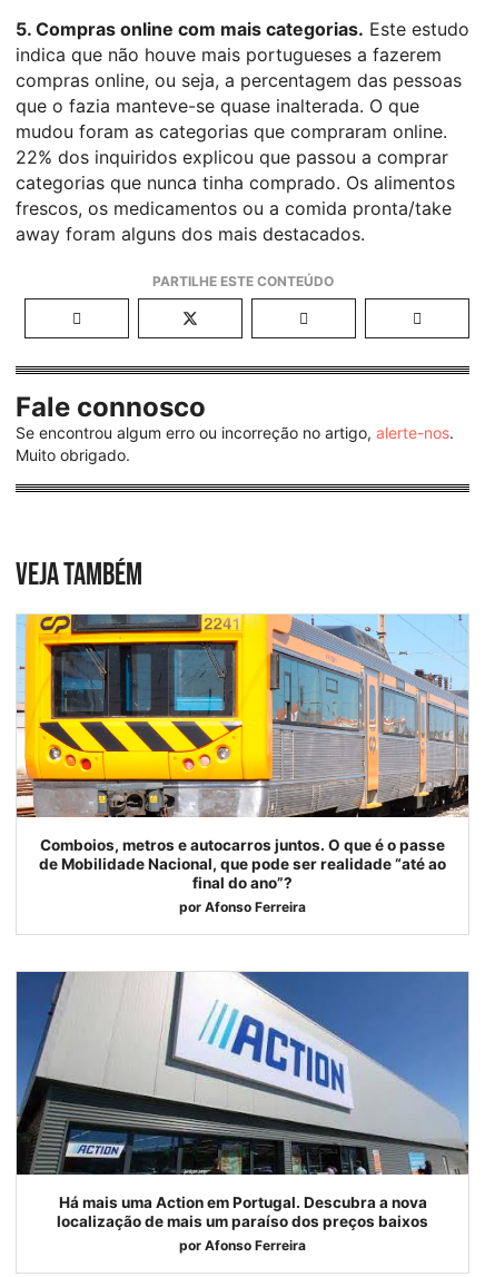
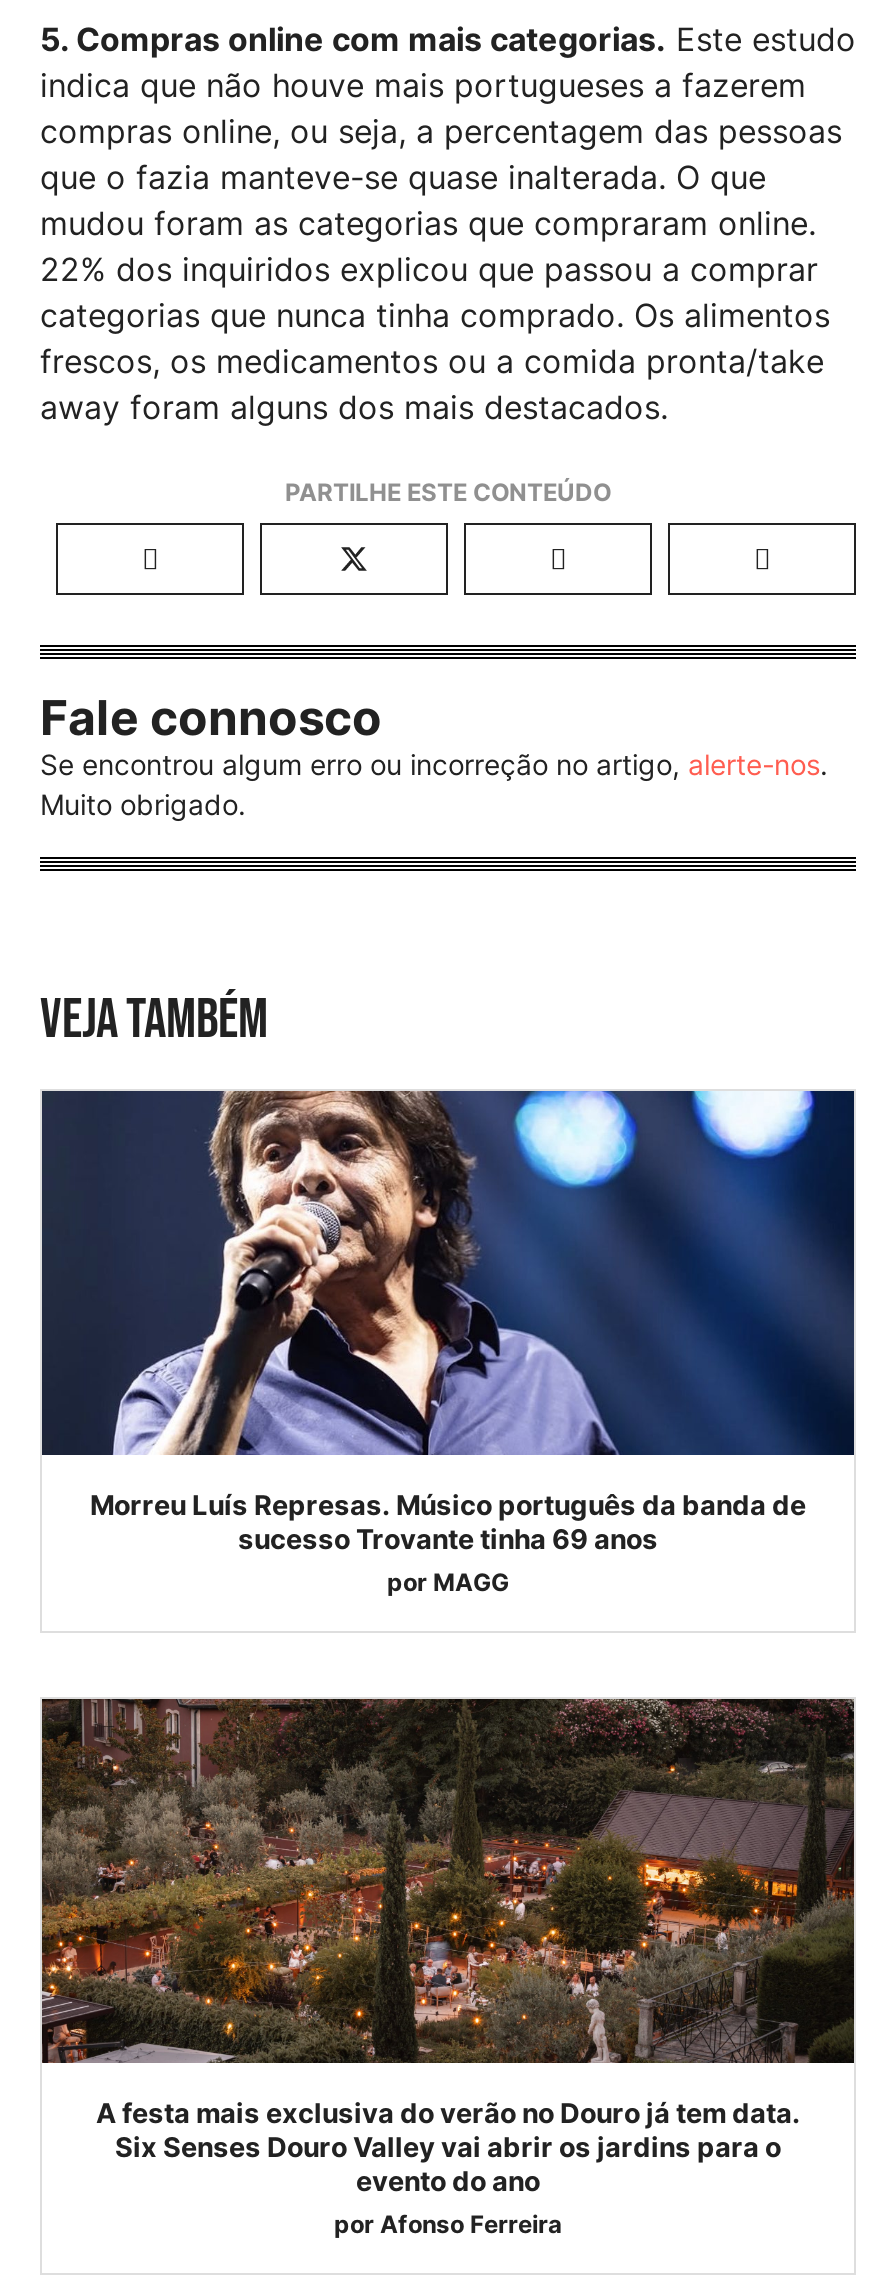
[16,613,469,915] [image] | Comboios, metros e autocarros juntos. O que é o passe | de Mobilidade Nacional, que pode ser realidade “até ao | final do ano”? | por Afonso Ferreira -> [40,1089,856,1596] [image] | Morreu Luís Represas. Músico português da banda de | sucesso Trovante tinha 69 anos | por MAGG
[16,953,469,1230] [image] | Há mais uma Action em Portugal. Descubra a nova | localização de mais um paraíso dos preços baixos -> [40,1697,856,2196] [image] | A festa mais exclusiva do verão no Douro já tem data. | Six Senses Douro Valley vai abrir os jardins para o | evento do ano

